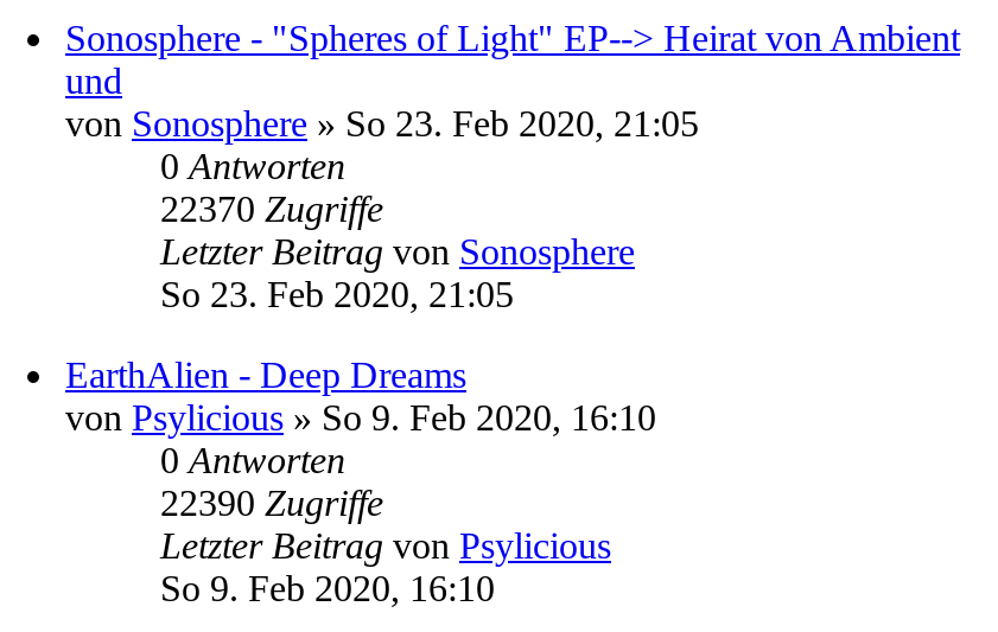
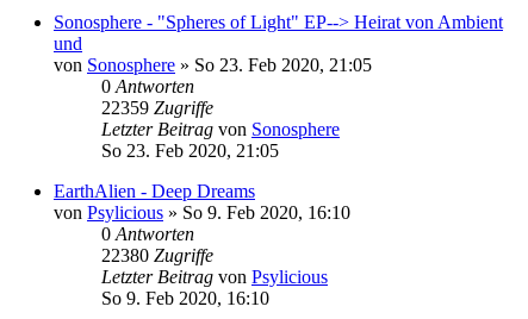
[160,188,383,229] 22370 Zugriffe -> [101,97,213,118] 22359 Zugriffe
[160,482,383,523] 22390 Zugriffe -> [101,245,213,265] 22380 Zugriffe

